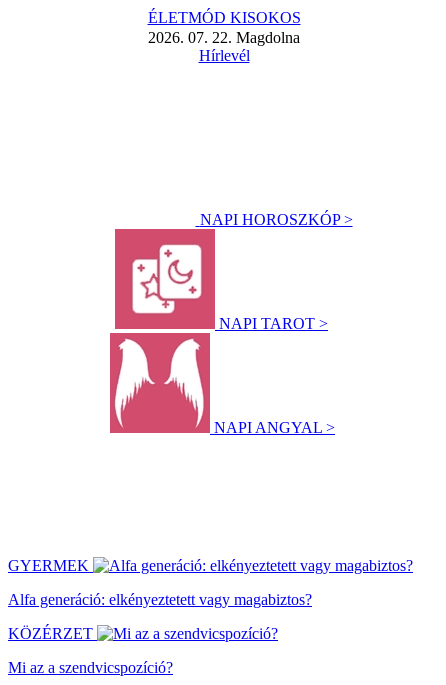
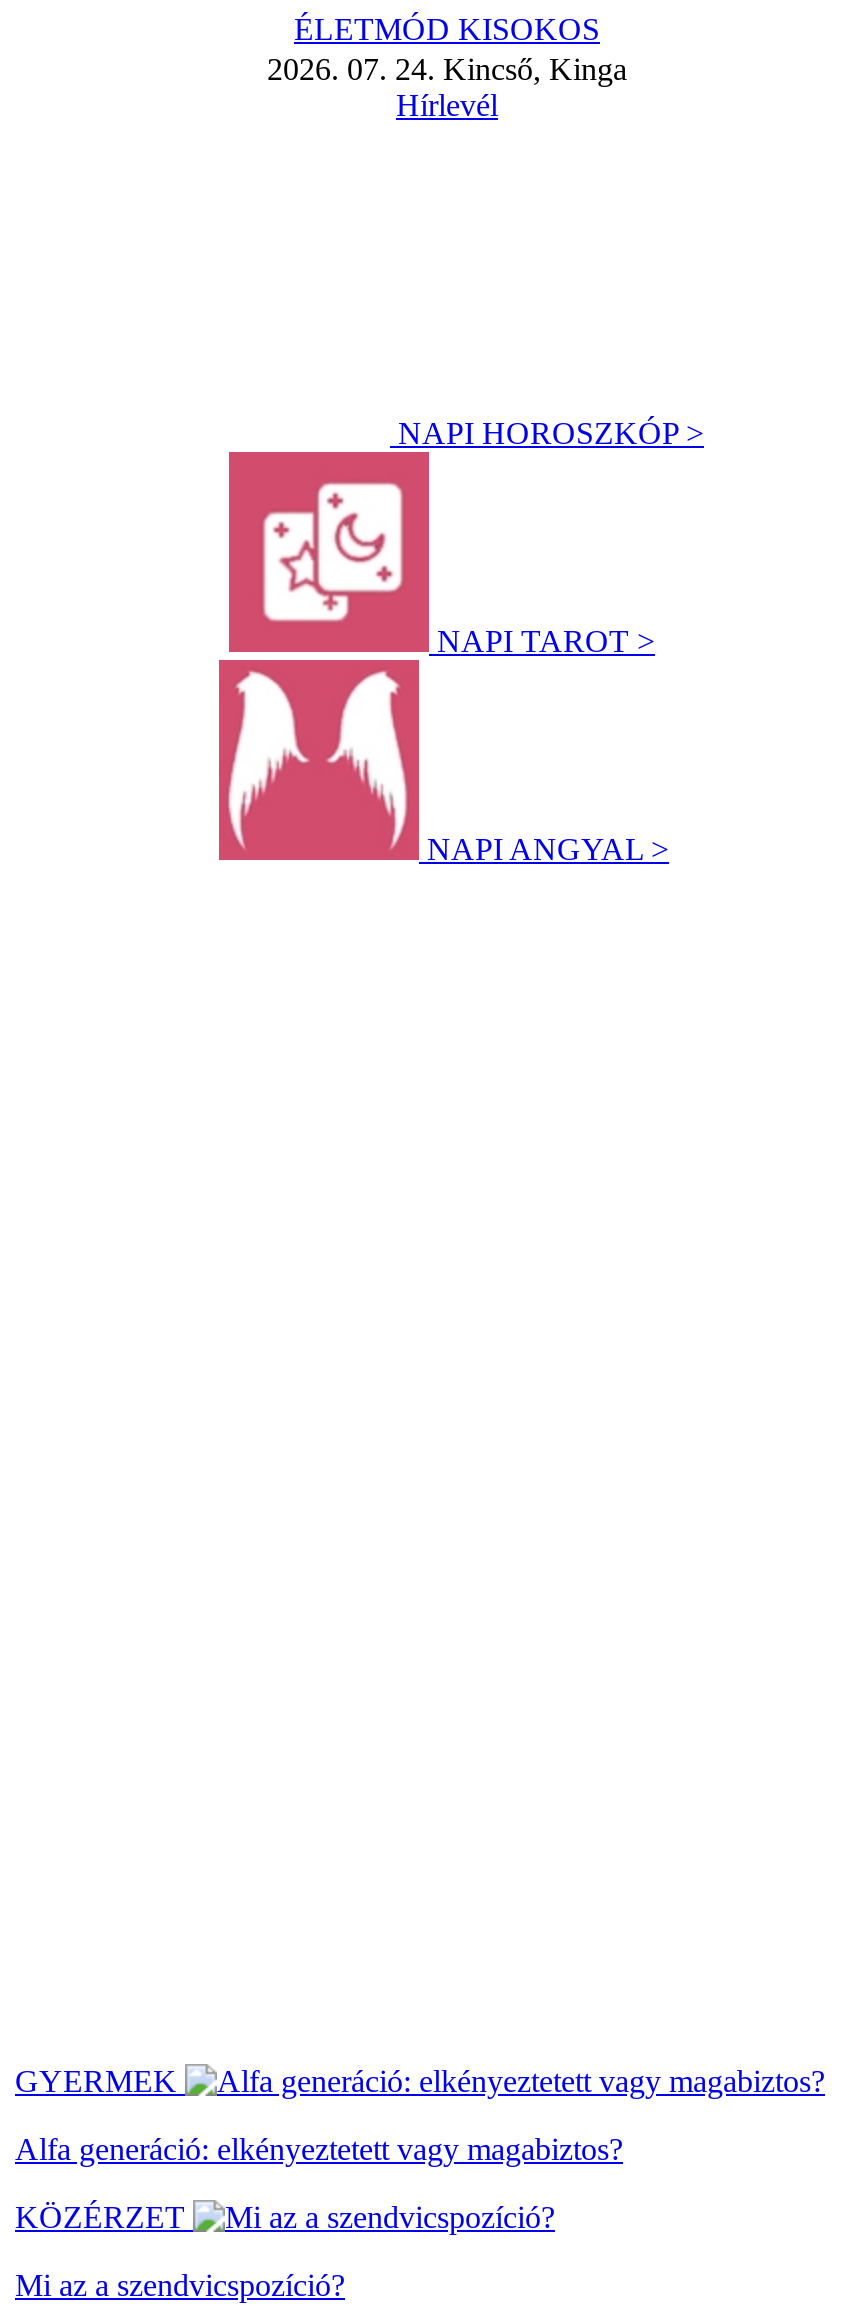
[148,29,300,46] 2026. 07. 22. Magdolna -> [267,52,627,86] 2026. 07. 24. Kincső, Kinga

